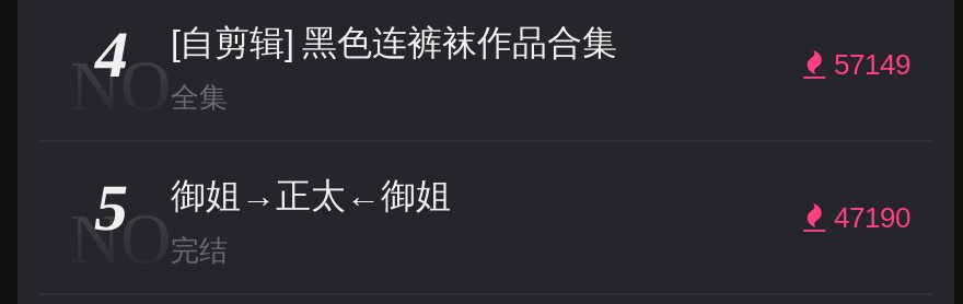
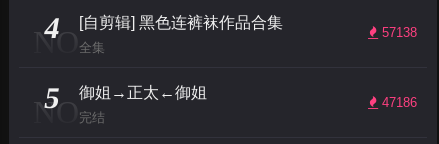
[825,48,910,81] 57149 -> [378,25,417,40] 57138
[825,201,910,234] 47190 -> [378,95,417,110] 47186

